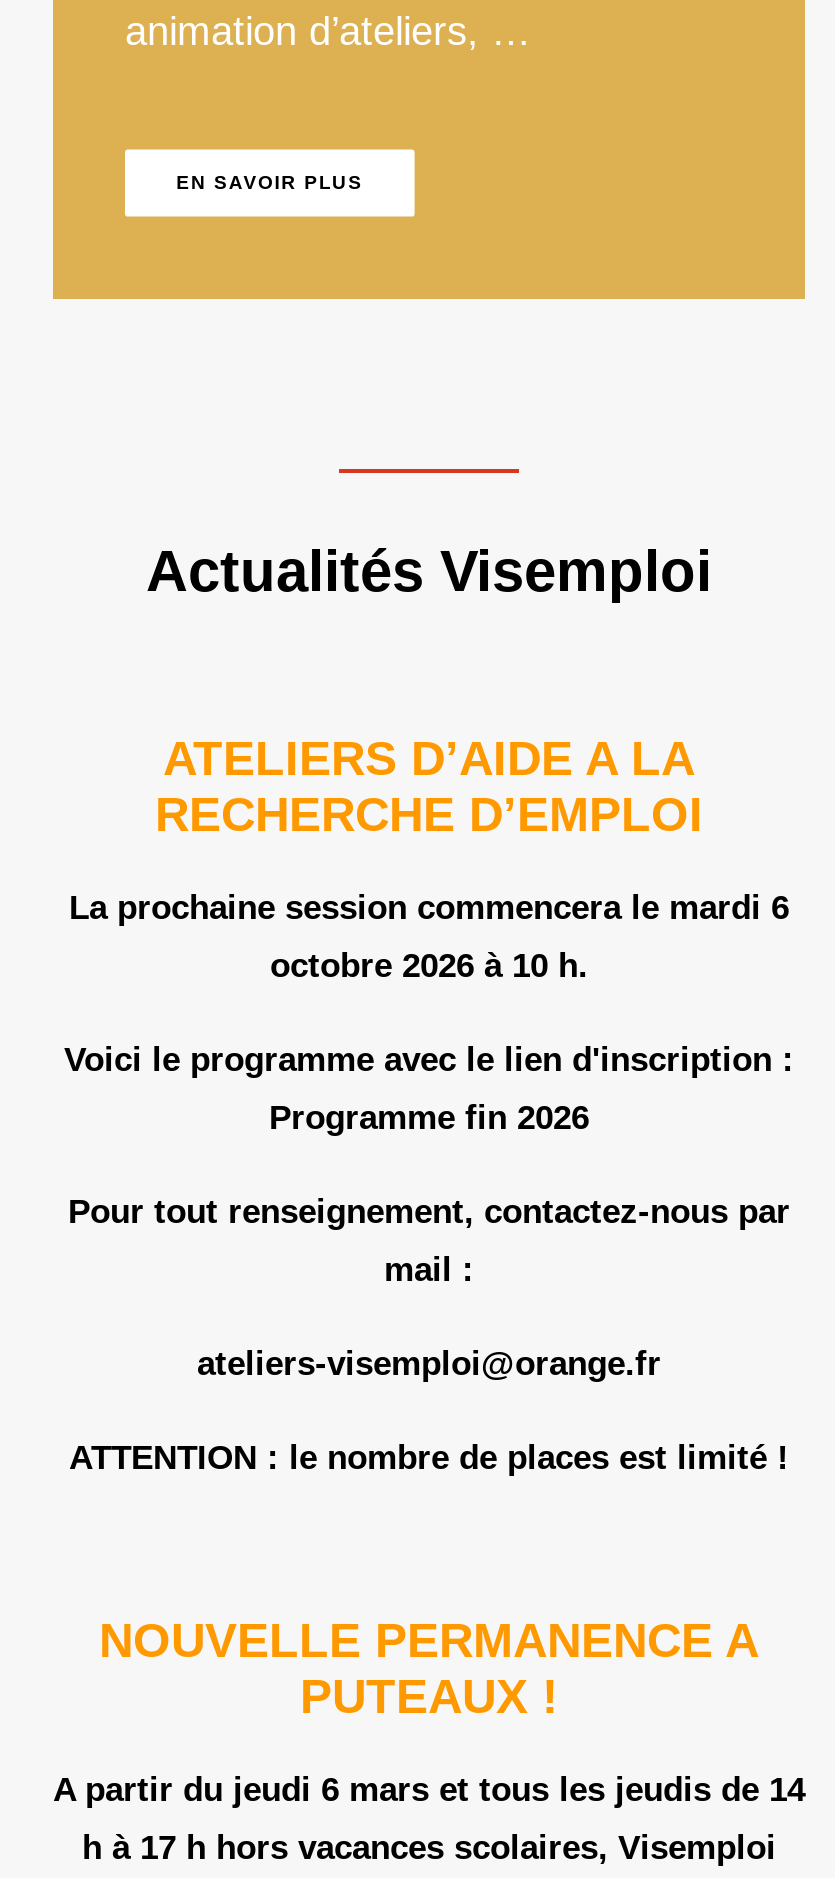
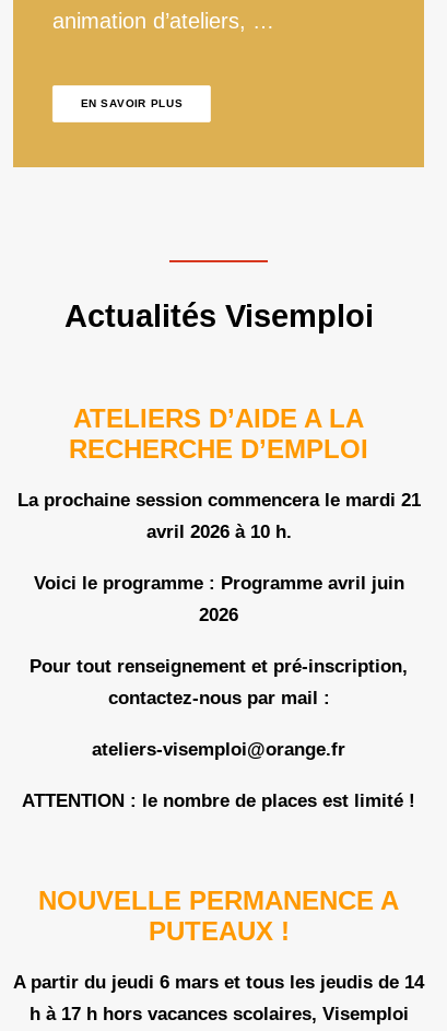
[69,889,789,927] La prochaine session commencera le mardi 6 -> [17,490,420,511] La prochaine session commencera le mardi 21
[270,947,588,985] octobre 2026 à 10 h. -> [146,522,291,542] avril 2026 à 10 h.
[64,1041,794,1079] Voici le programme avec le lien d'inscription : -> [33,573,404,594] Voici le programme : Programme avril juin
[269,1099,589,1137] Programme fin 2026 -> [199,605,238,625] 2026
[68,1193,790,1231] Pour tout renseignement, contactez-nous par -> [30,656,408,677] Pour tout renseignement et pré-inscription,
[384,1251,474,1289] mail : -> [108,688,330,708] contactez-nous par mail :

